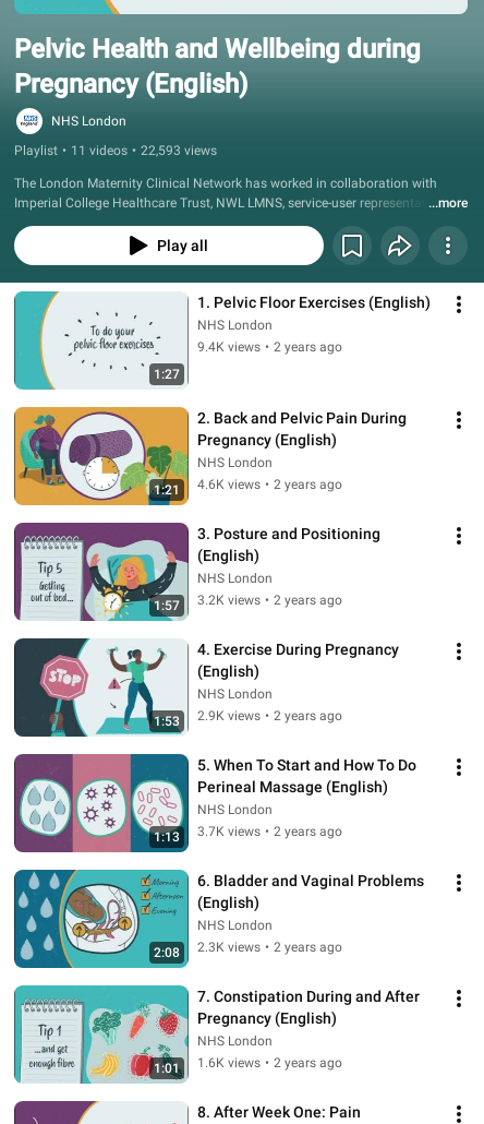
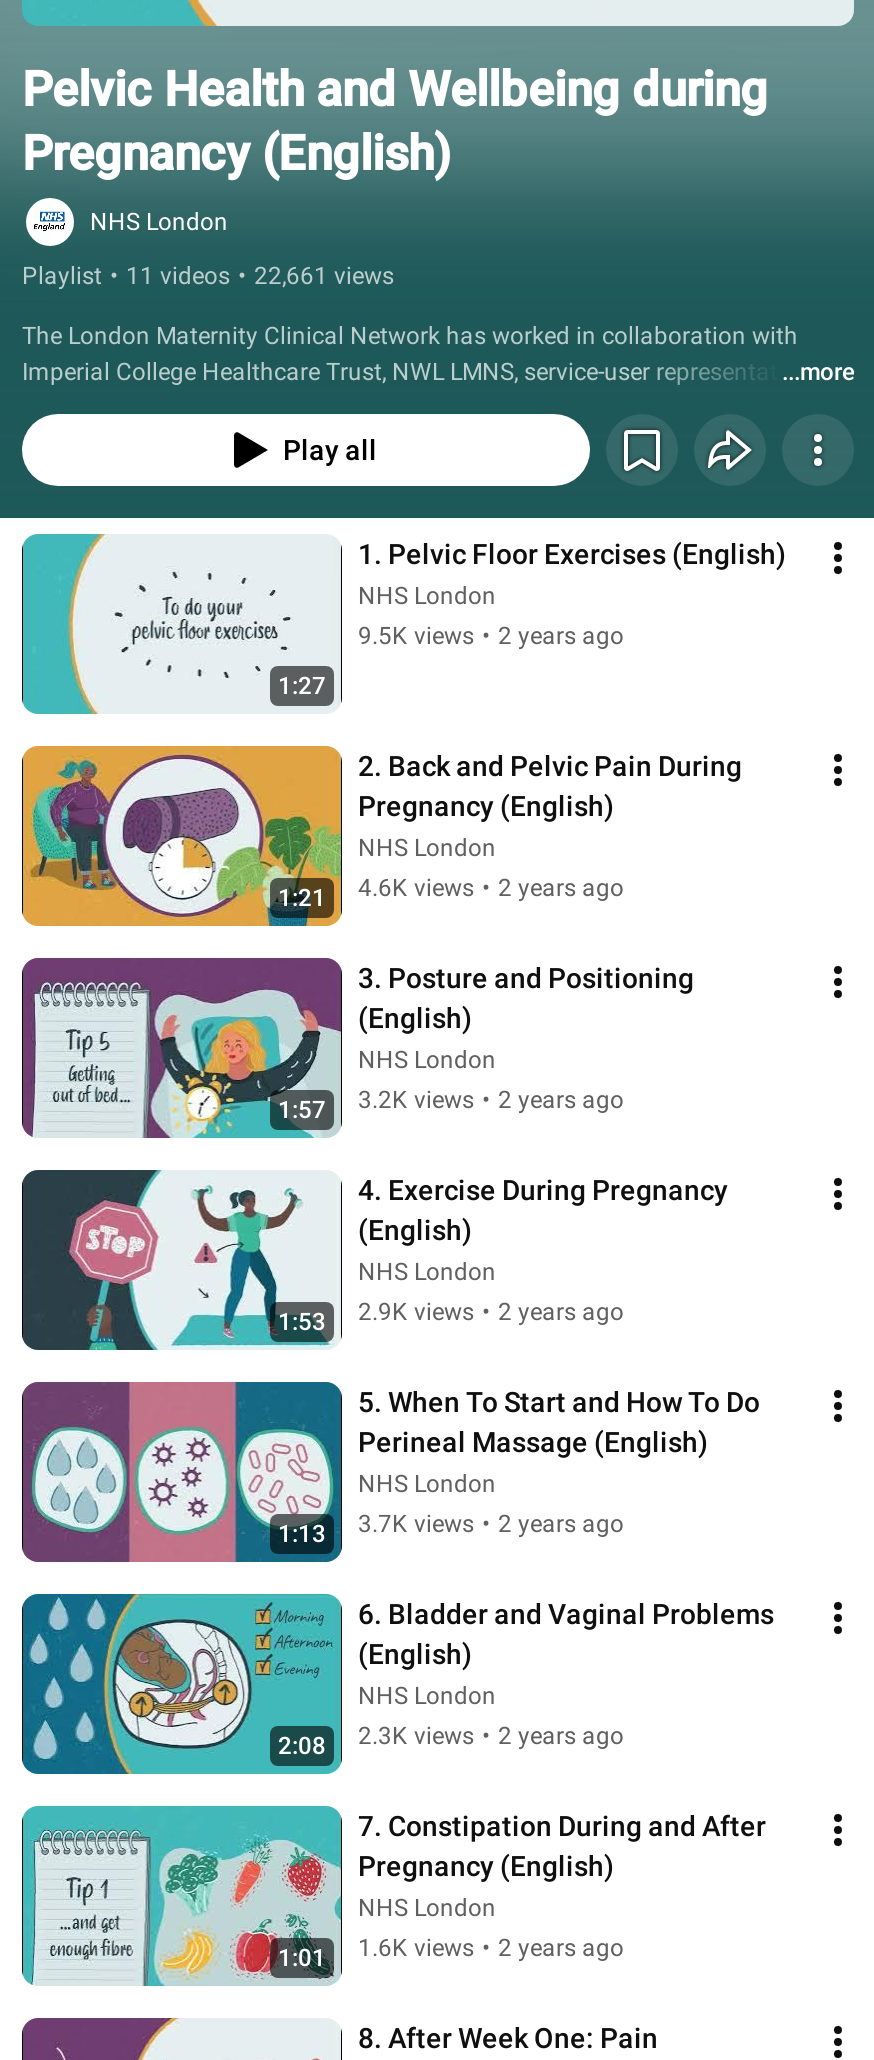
[14,143,217,158] Playlist • 11 videos • 22,593 views -> [22,262,394,290] Playlist • 11 videos • 22,661 views
[197,339,342,355] 9.4K views • 2 years ago -> [358,622,624,650] 9.5K views • 2 years ago

